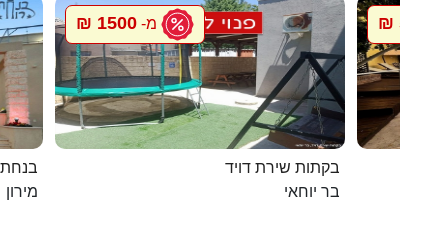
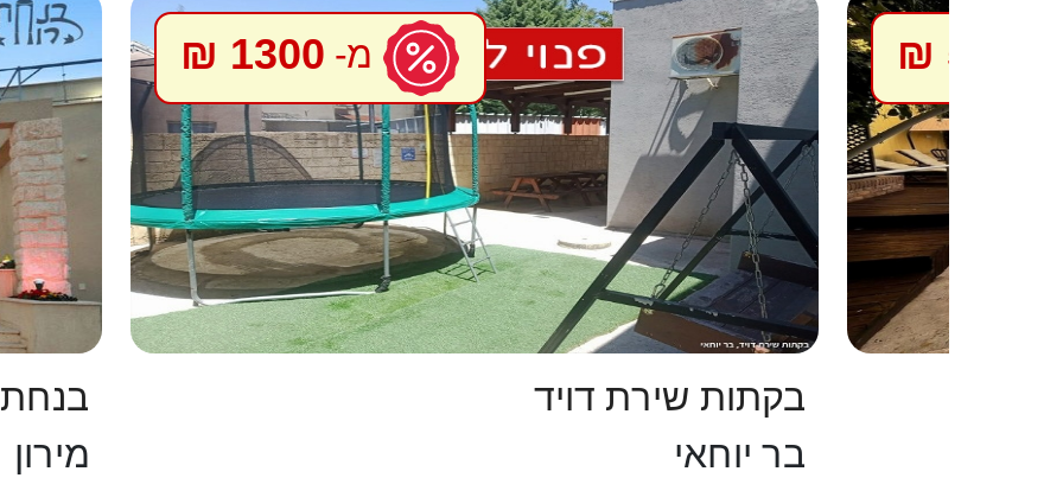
[97,13,161,33] מ- 1500 ₪ -> [230,30,382,78] מ- 1300 ₪

